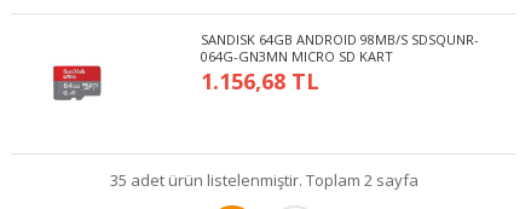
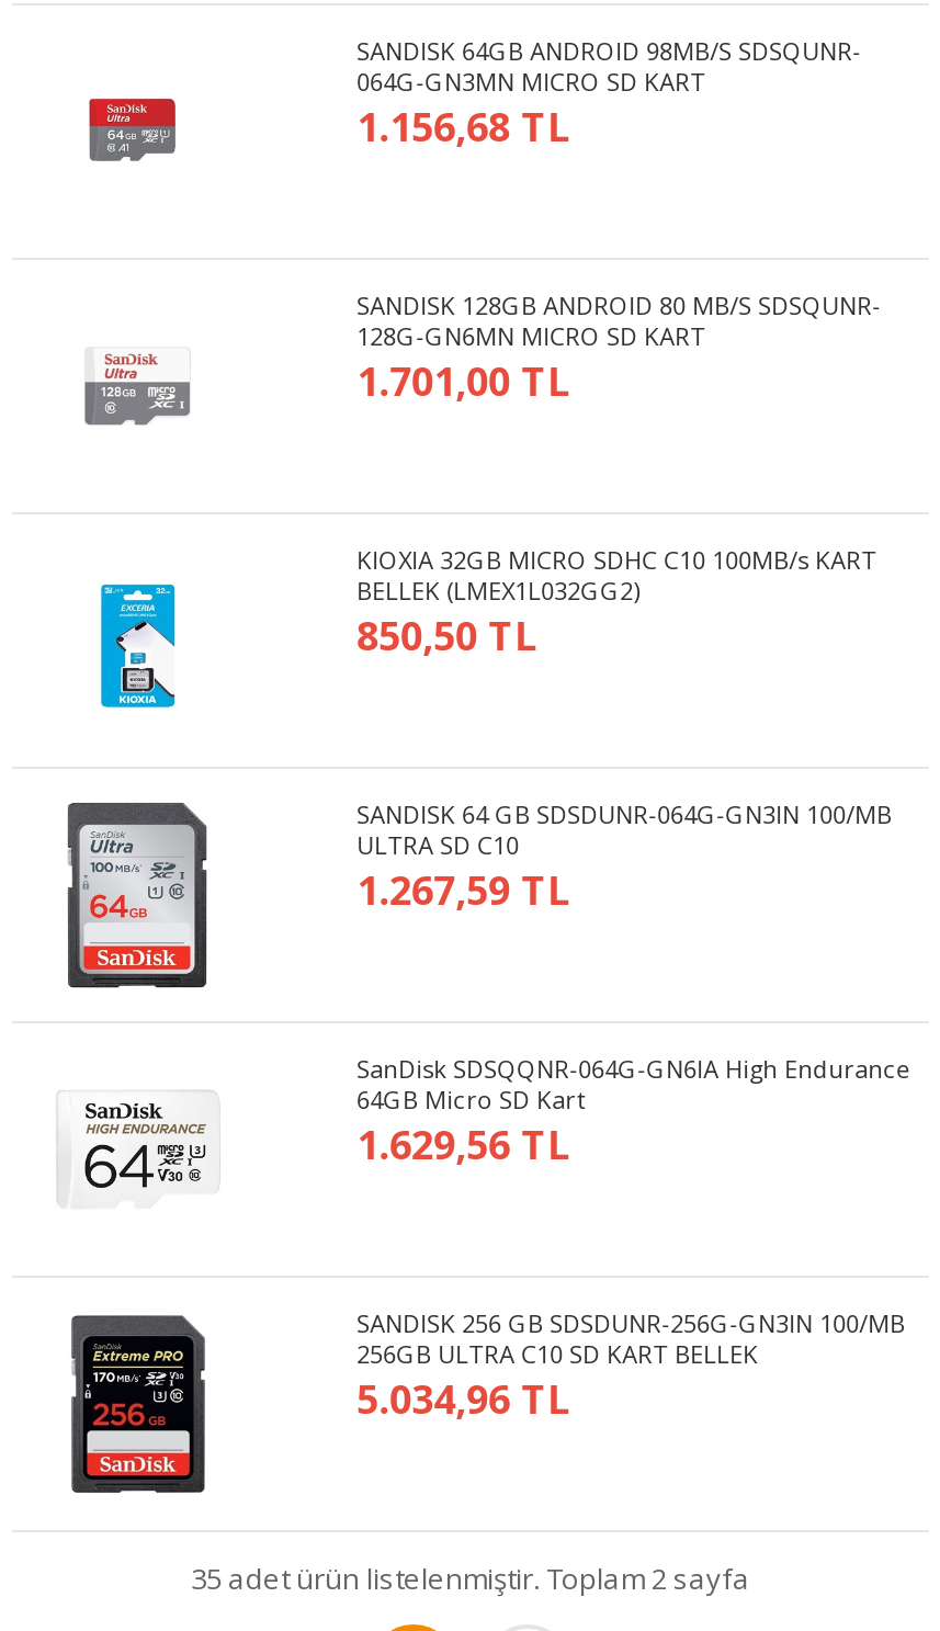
none -> [65,800,209,990] [image]
none -> [69,1313,207,1495] [image]
none -> [82,352,192,427] [image]
none -> [82,1100,207,1190] [image]
none -> [98,582,177,710] [image]
none -> [357,288,881,406] SANDISK 128GB ANDROID 80 MB/S SDSQUNR- | 128G-GN6MN MICRO SD KART | 1.701,00 TL
none -> [357,542,877,661] KIOXIA 32GB MICRO SDHC C10 100MB/s KART | BELLEK (LMEX1L032GG2) | 850,50 TL
none -> [357,797,892,915] SANDISK 64 GB SDSDUNR-064G-GN3IN 100/MB | ULTRA SD C10 | 1.267,59 TL
none -> [357,1051,912,1170] SanDisk SDSQQNR-064G-GN6IA High Endurance | 64GB Micro SD Kart | 1.629,56 TL
none -> [357,1306,905,1424] SANDISK 256 GB SDSDUNR-256G-GN3IN 100/MB | 256GB ULTRA C10 SD KART BELLEK | 5.034,96 TL

